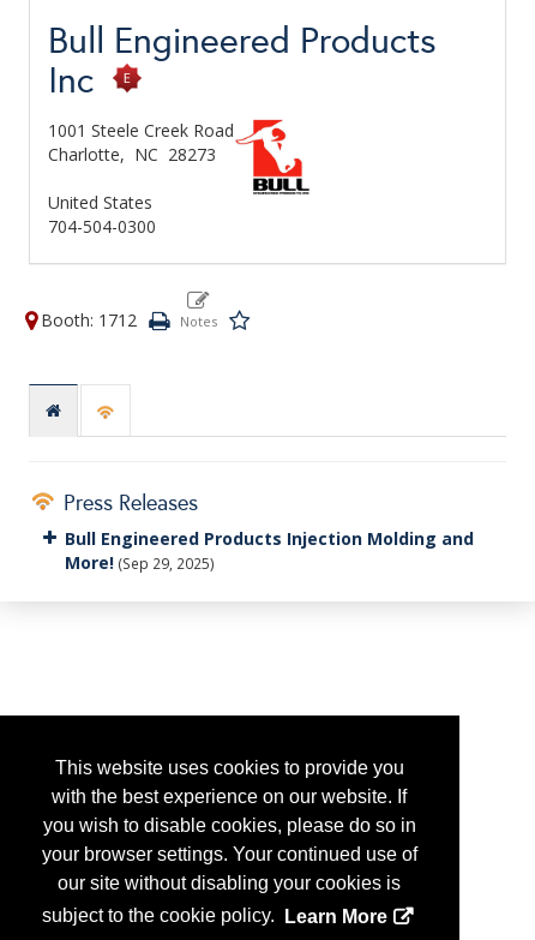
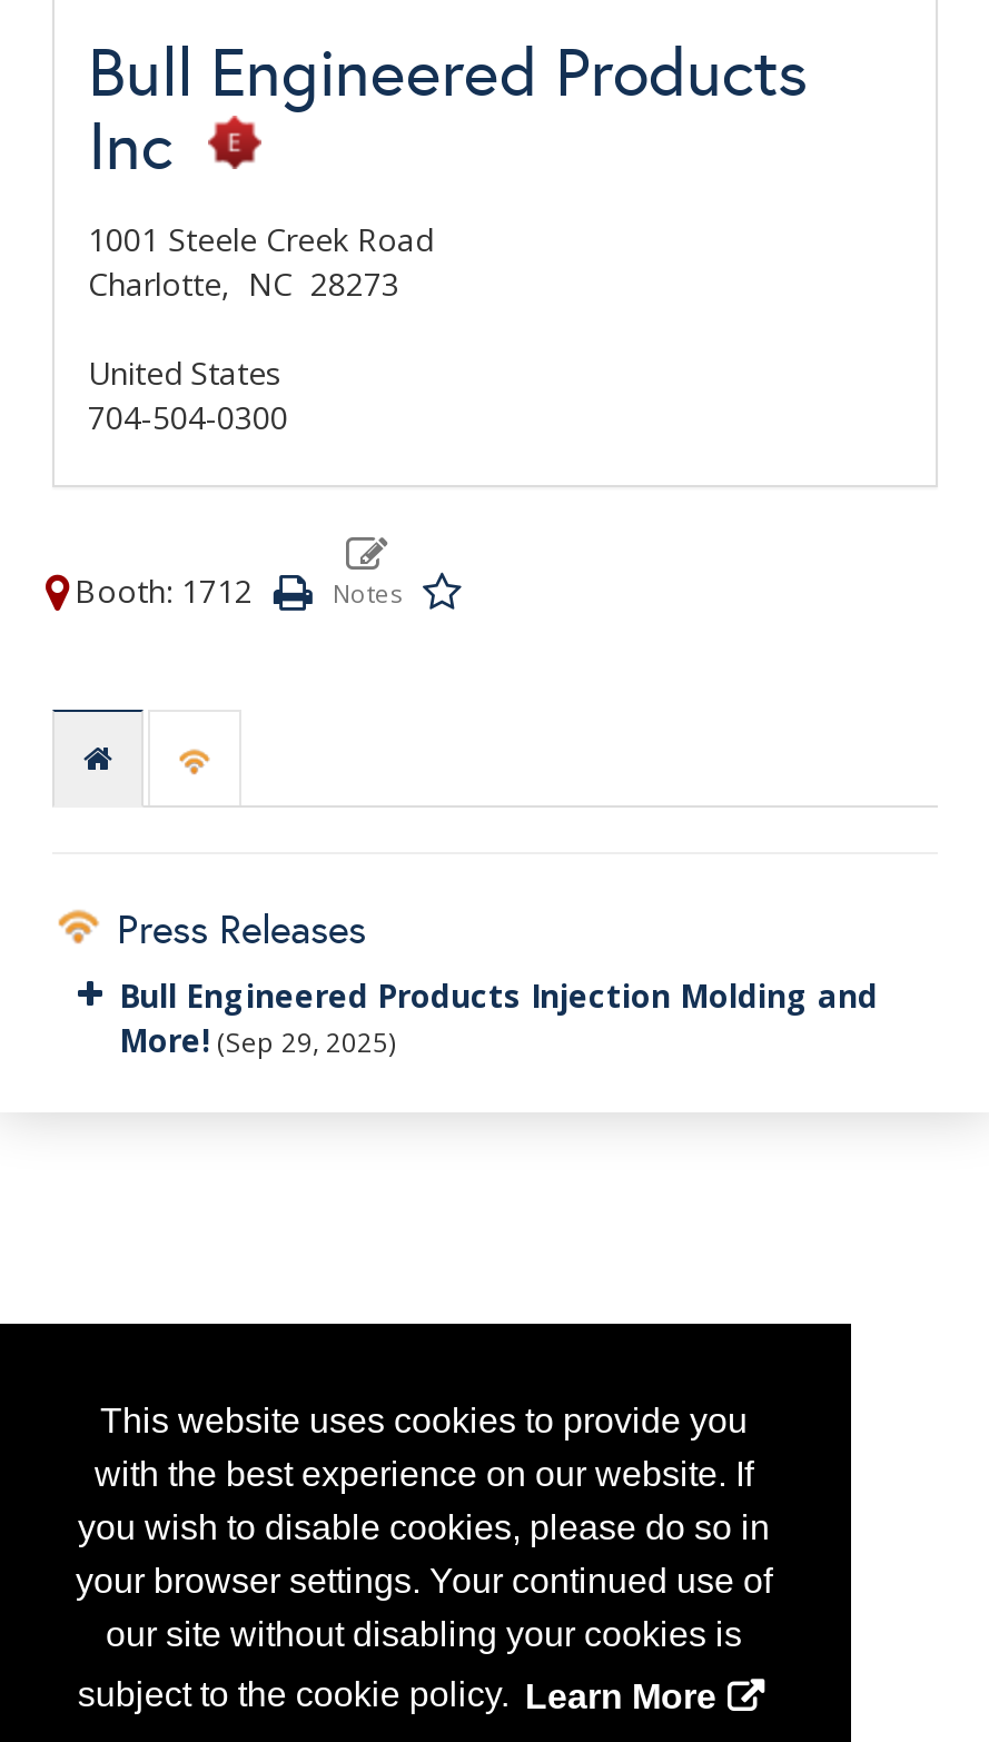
[239,119,311,196] [image] -> none

